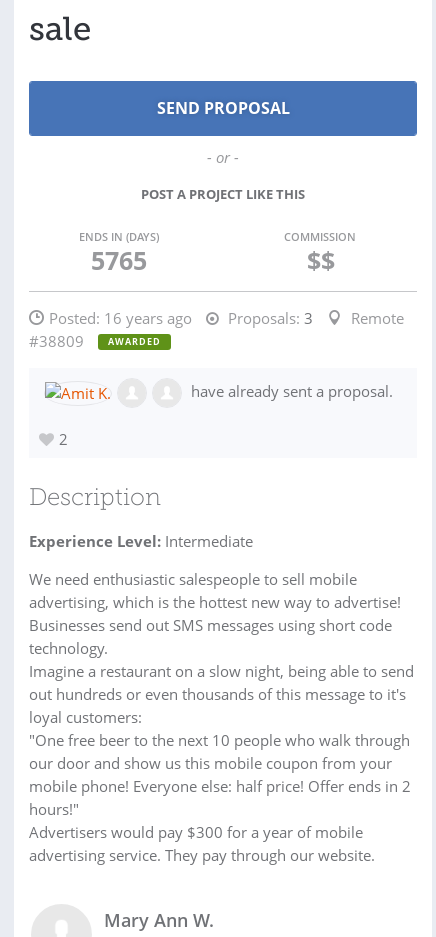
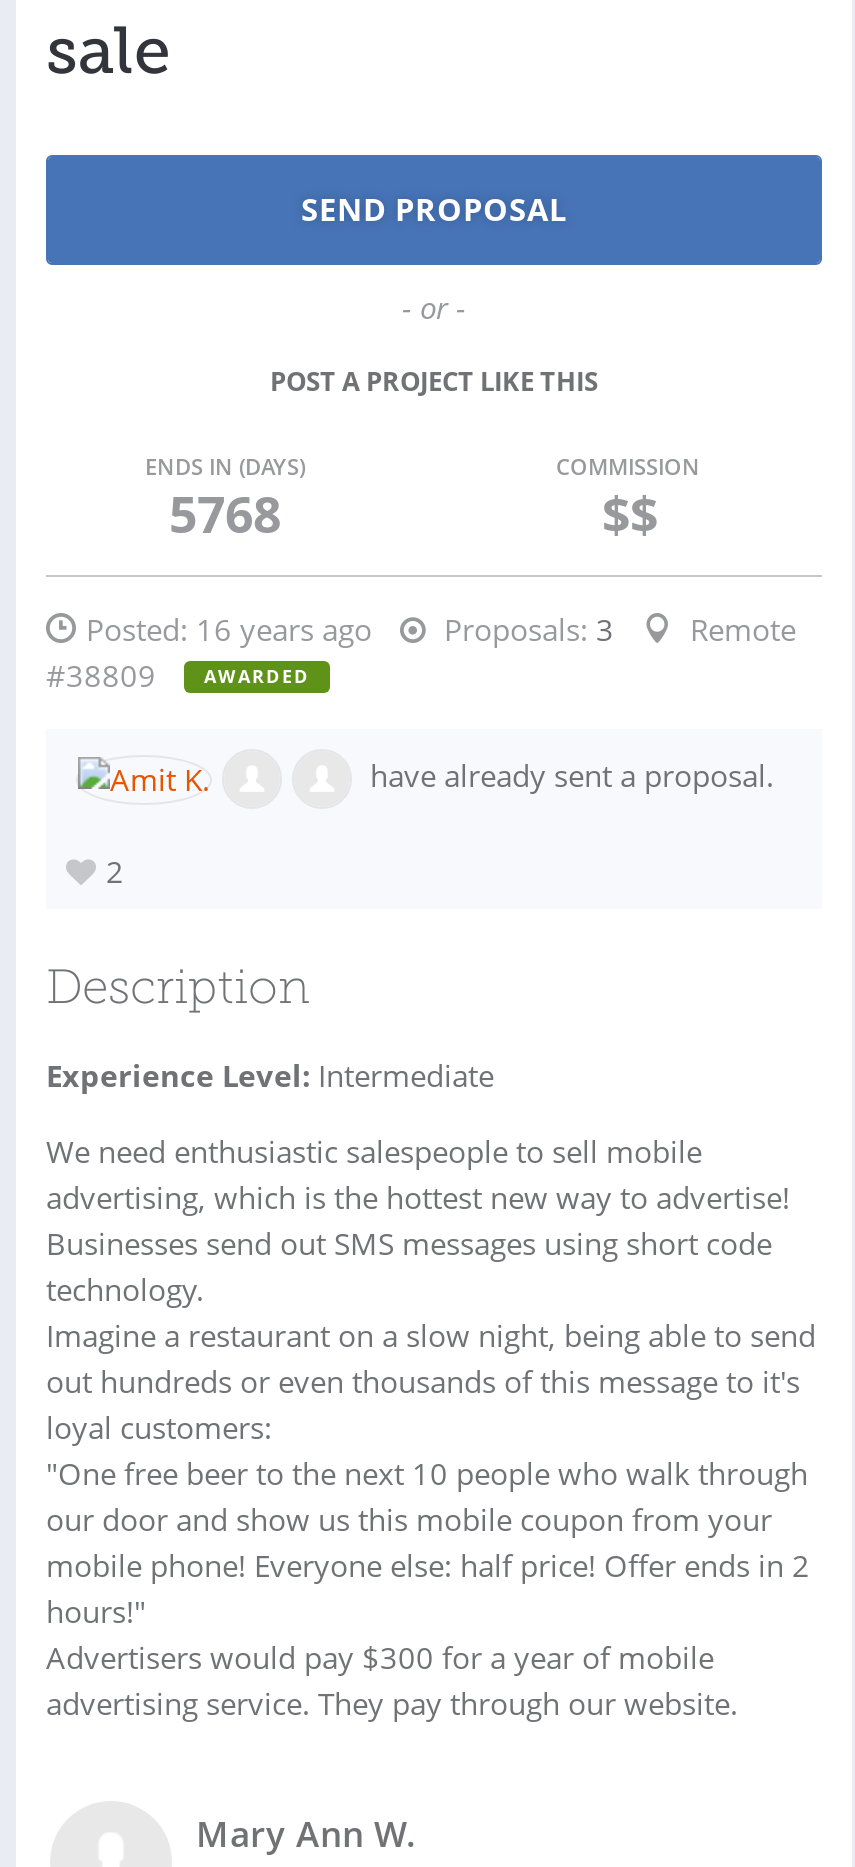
[90,243,146,277] 5765 -> [169,479,281,547] 5768

